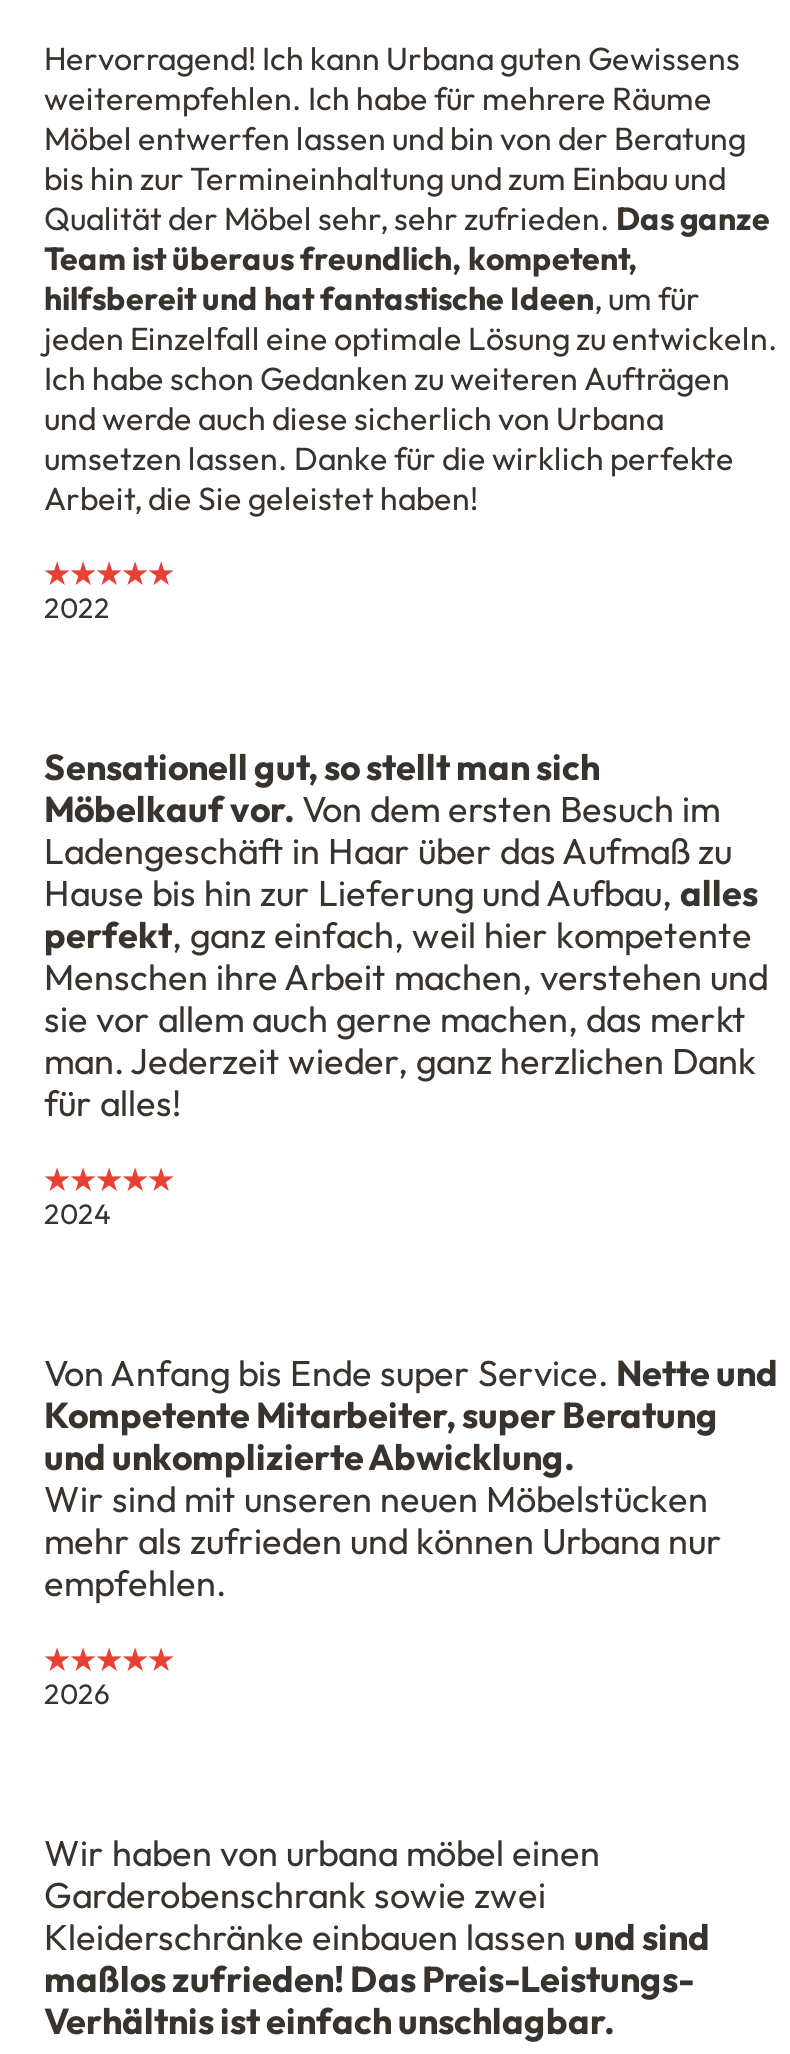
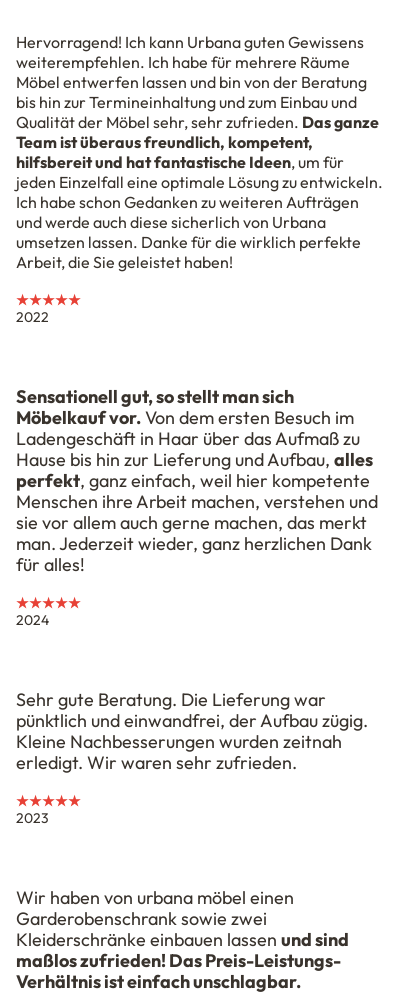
[44,1350,778,1606] Von Anfang bis Ende super Service. Nette und | Kompetente Mitarbeiter, super Beratung | und unkomplizierte Abwicklung. | Wir sind mit unseren neuen Möbelstücken | mehr als zufrieden und können Urbana nur | empfehlen. -> [16,688,368,774] Sehr gute Beratung. Die Lieferung war | pünktlich und einwandfrei, der Aufbau zügig. | Kleine Nachbesserungen wurden zeitnah | erledigt. Wir waren sehr zufrieden.
[44,1676,110,1712] 2026 -> [16,809,49,827] 2023

